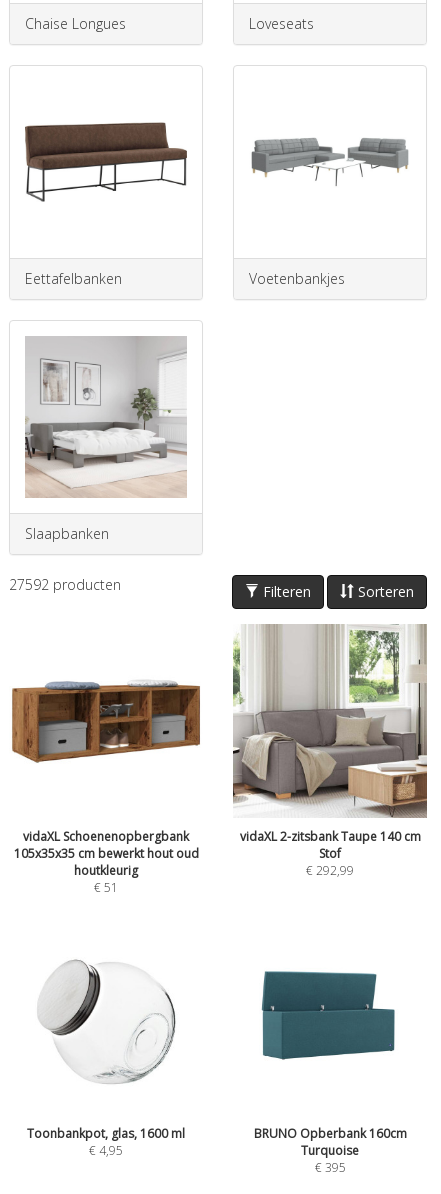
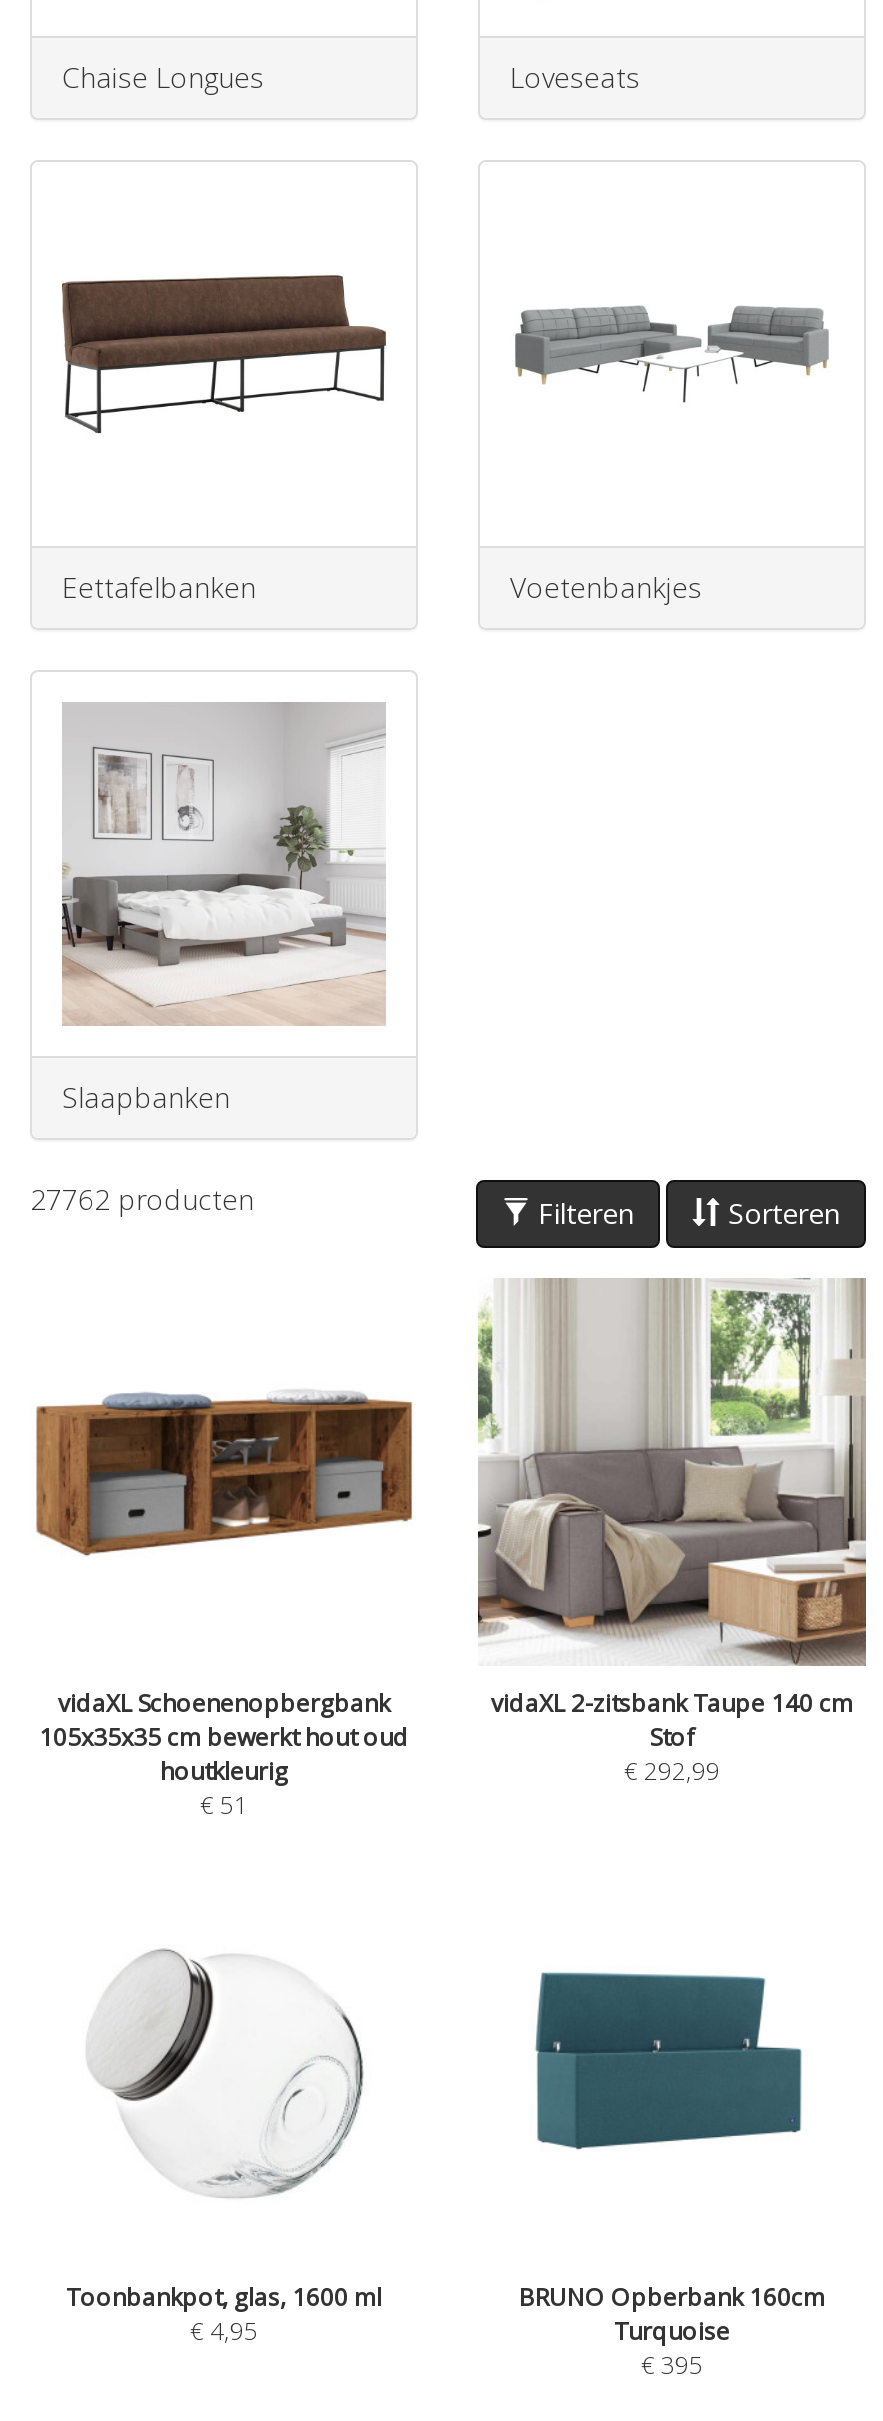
[9,575,121,594] 27592 producten -> [30,1180,254,1218] 27762 producten

